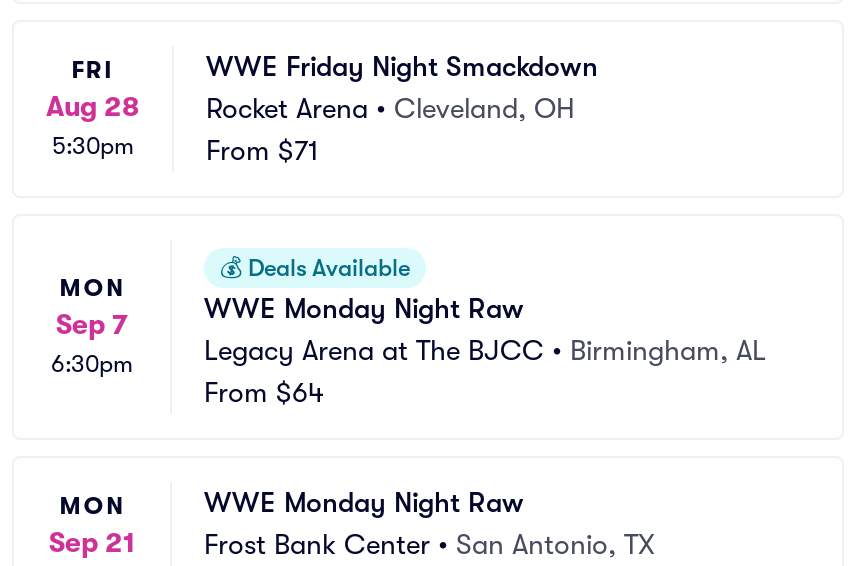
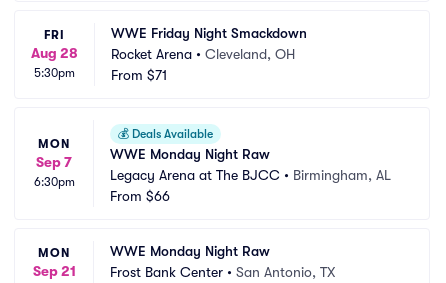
[204,376,324,408] From $64 -> [110,188,170,204] From $66

